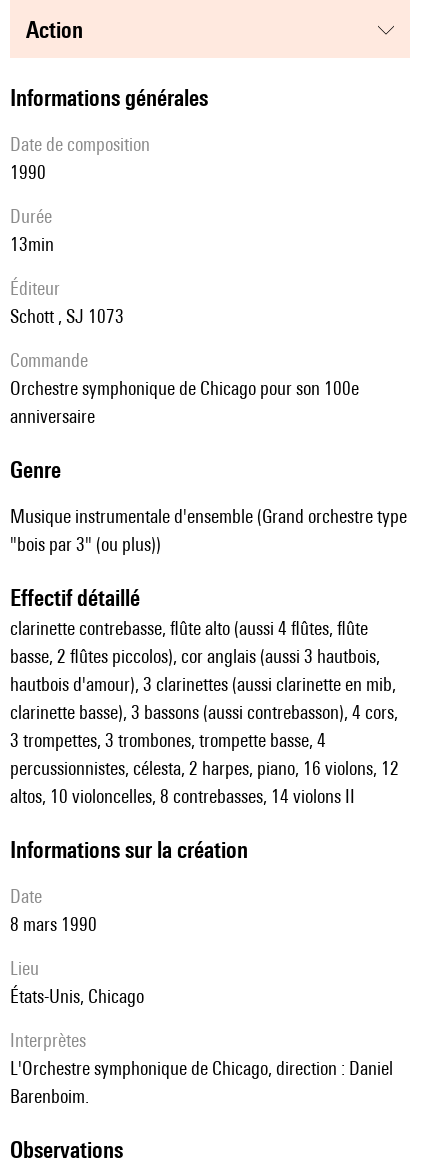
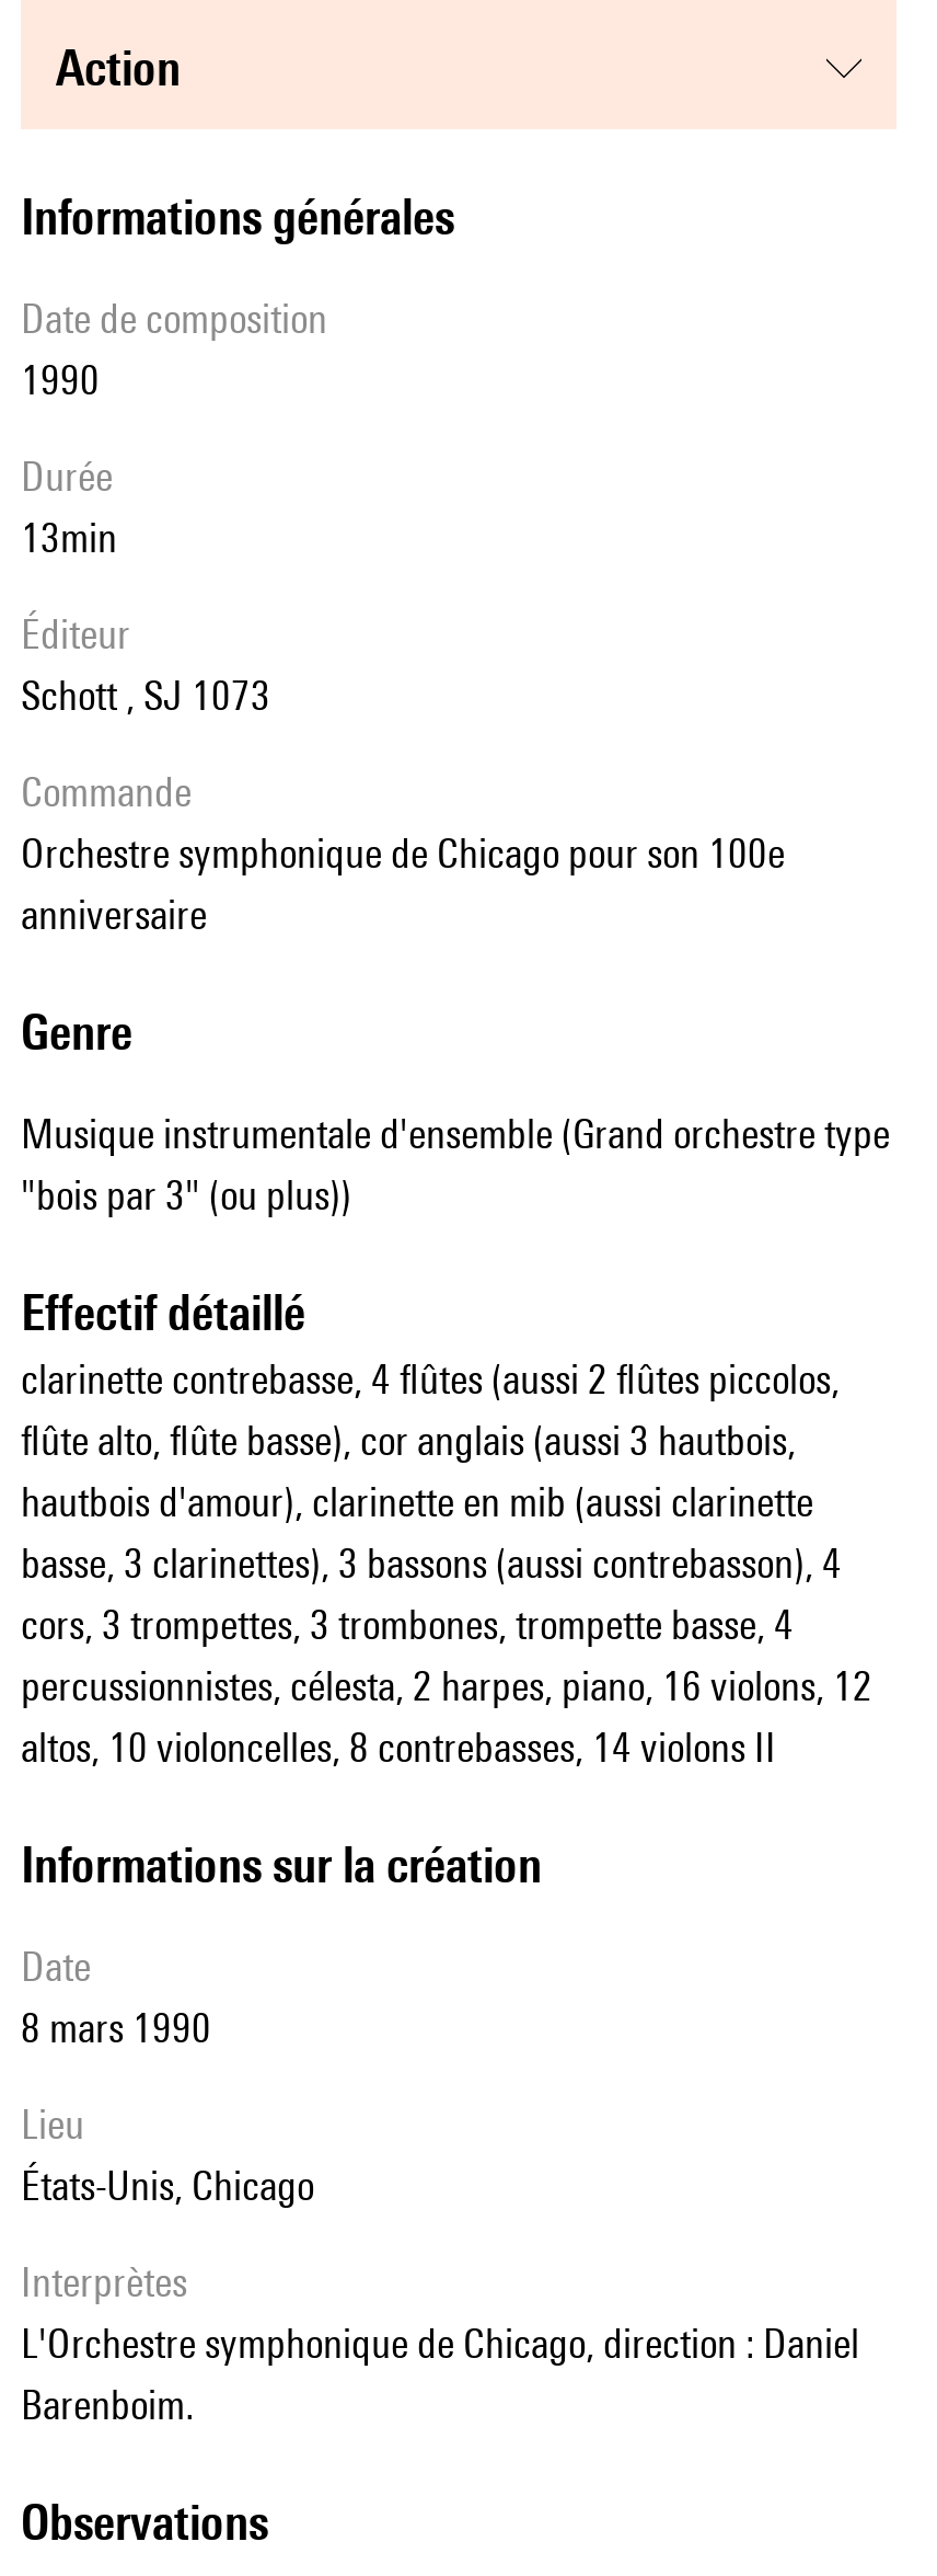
[10,617,398,751] clarinette contrebasse, flûte alto (aussi 4 flûtes, flûte | basse, 2 flûtes piccolos), cor anglais (aussi 3 hautbois, | hautbois d'amour), 3 clarinettes (aussi clarinette en mib, | clarinette basse), 3 bassons (aussi contrebasson), 4 cors, | 3 trompettes, 3 trombones, trompette basse, 4 -> [21,1355,842,1648] clarinette contrebasse, 4 flûtes (aussi 2 flûtes piccolos, | flûte alto, flûte basse), cor anglais (aussi 3 hautbois, | hautbois d'amour), clarinette en mib (aussi clarinette | basse, 3 clarinettes), 3 bassons (aussi contrebasson), 4 | cors, 3 trompettes, 3 trombones, trompette basse, 4

